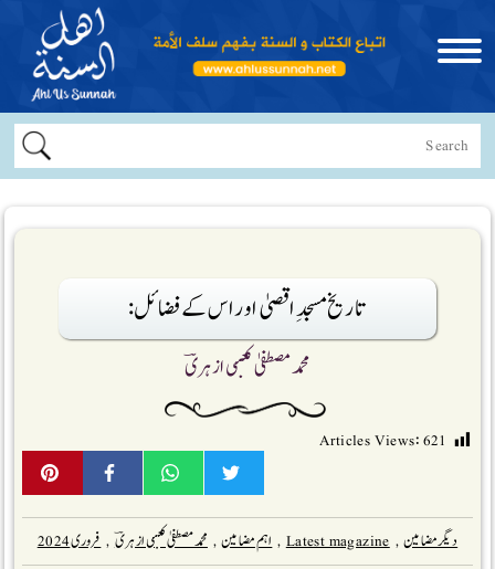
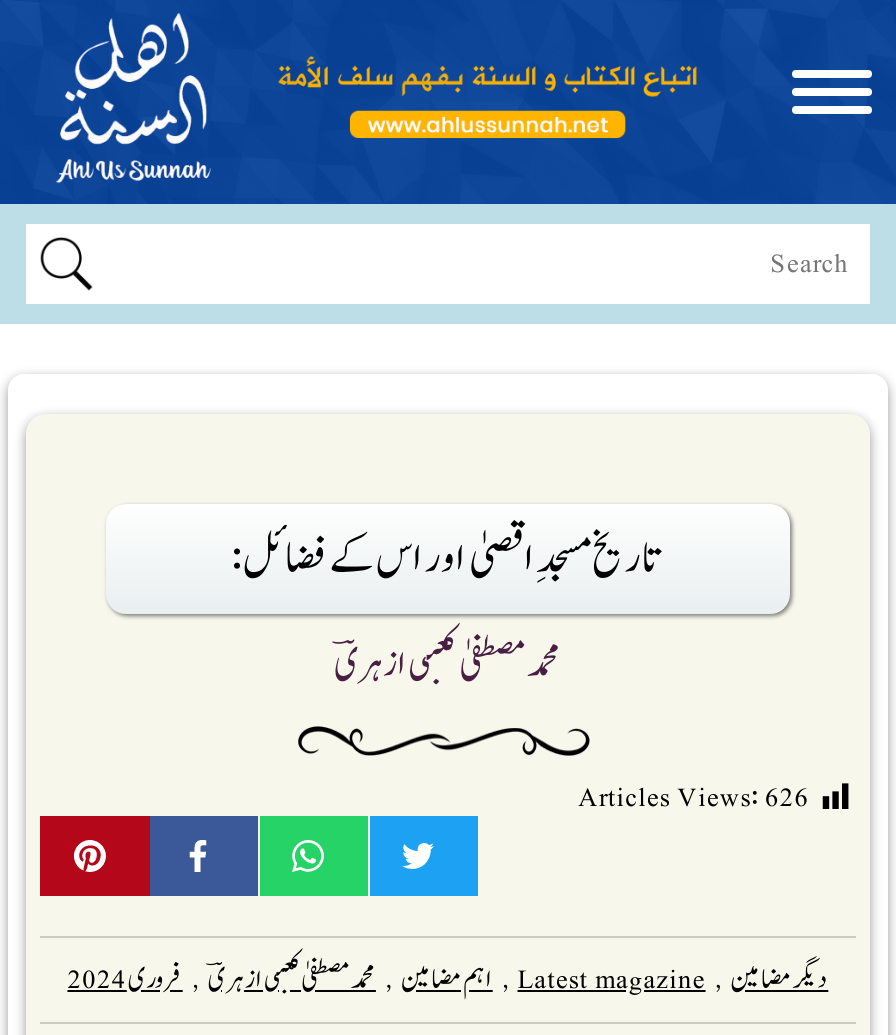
[319,428,447,453] Articles Views: 621 -> [578,775,809,819] Articles Views: 626

